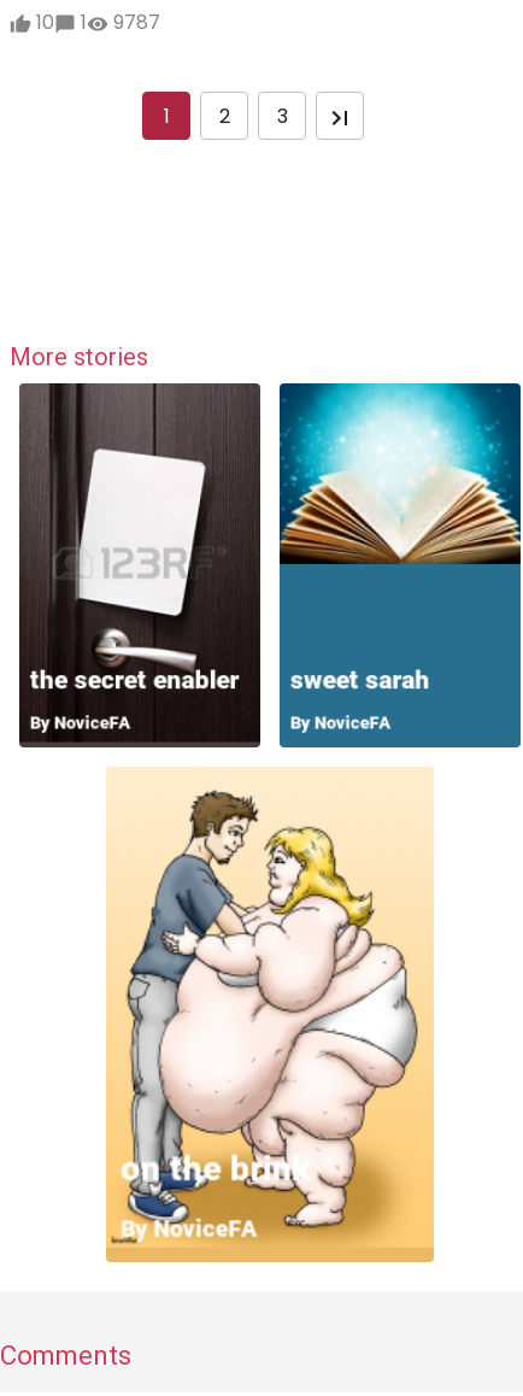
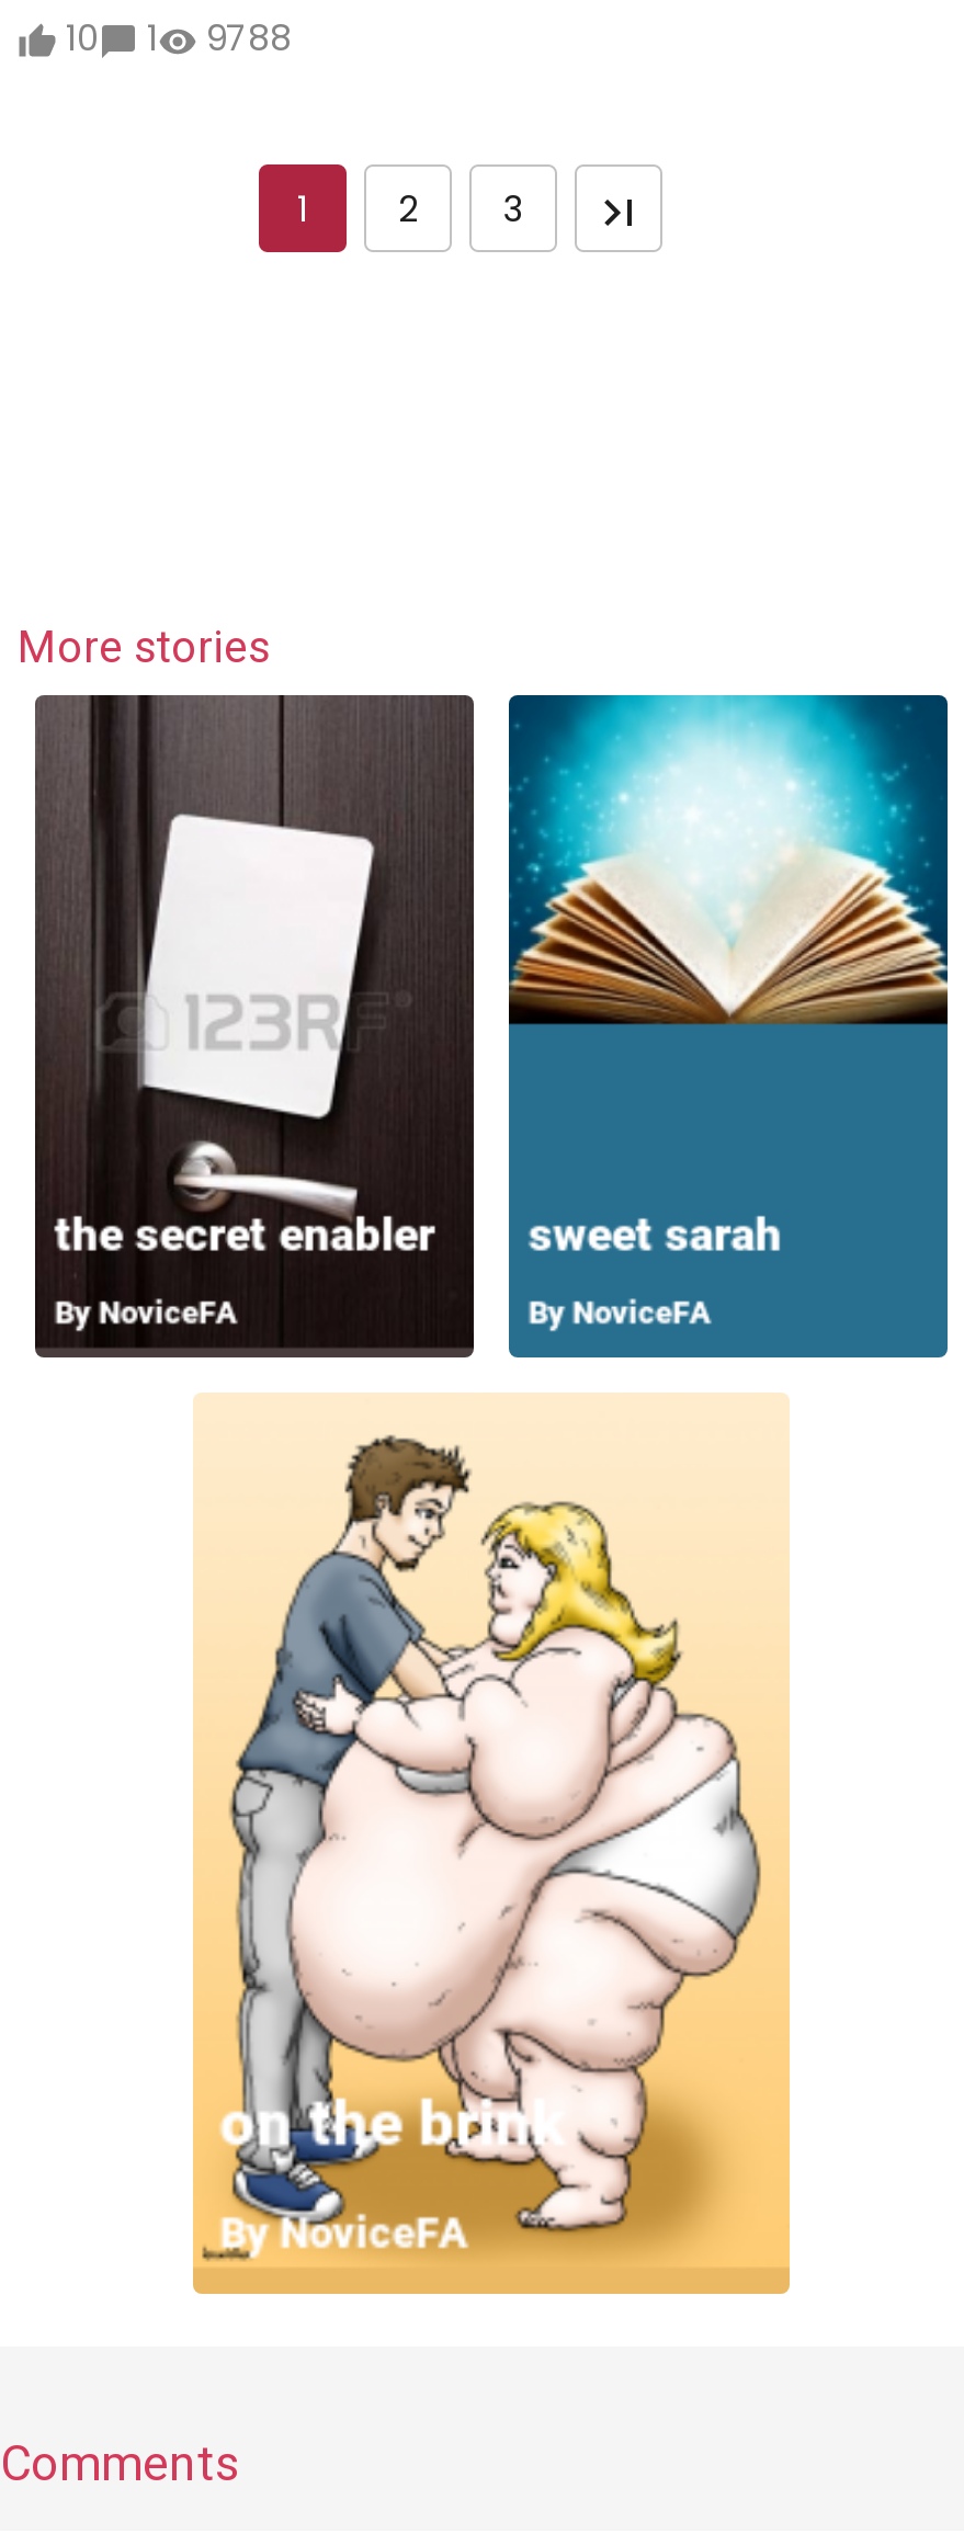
[108,9,160,36] 9787 -> [197,14,292,64] 9788

